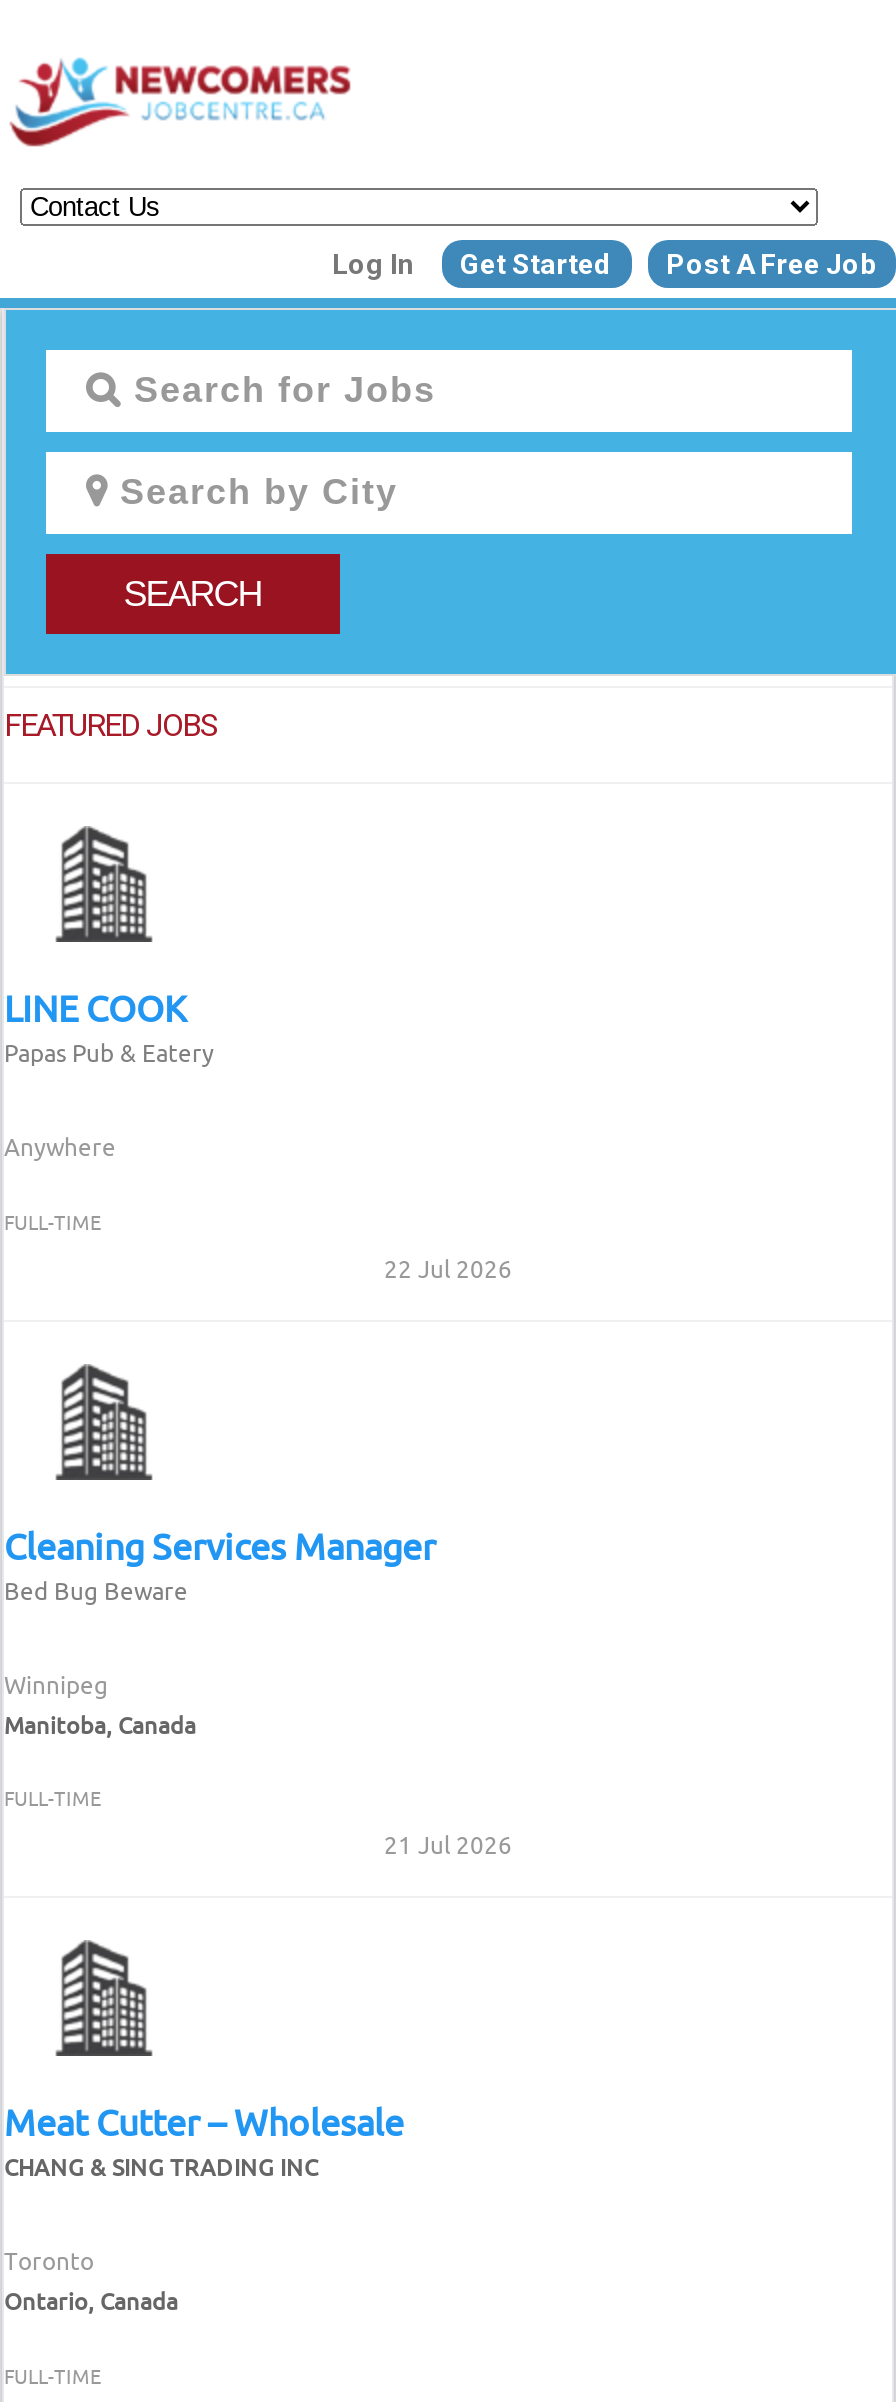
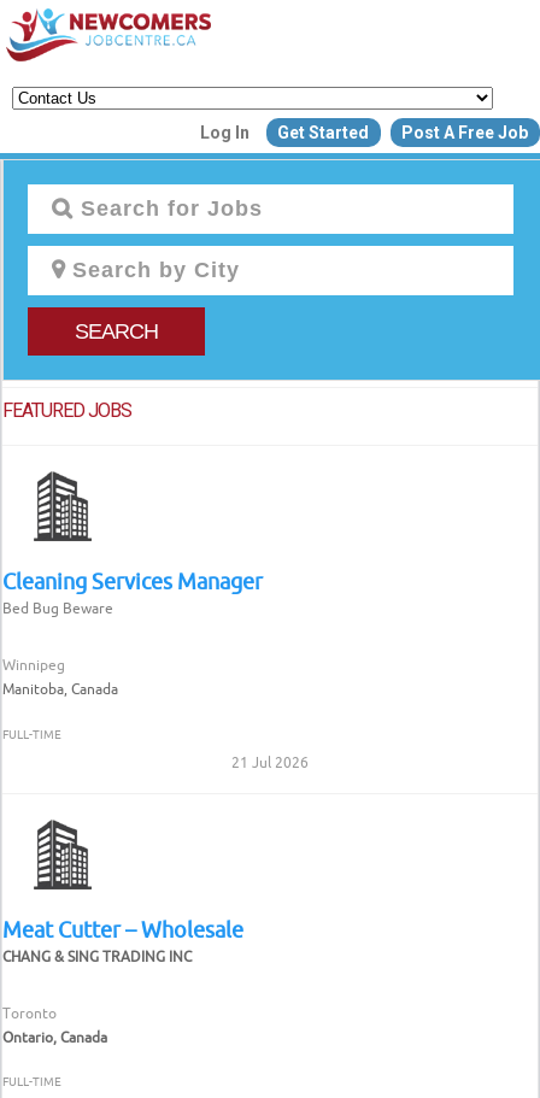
[4,988,214,1066] LINE COOK | Papas Pub & Eatery -> none
[4,1134,512,1281] Anywhere | FULL-TIME | 22 Jul 2026 -> none

